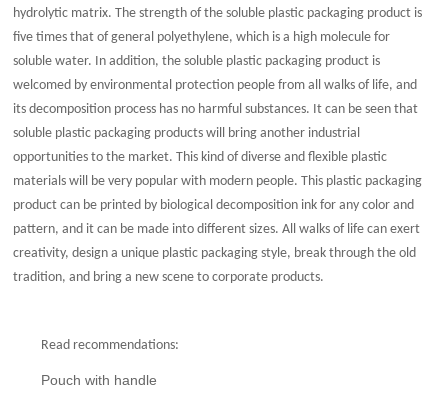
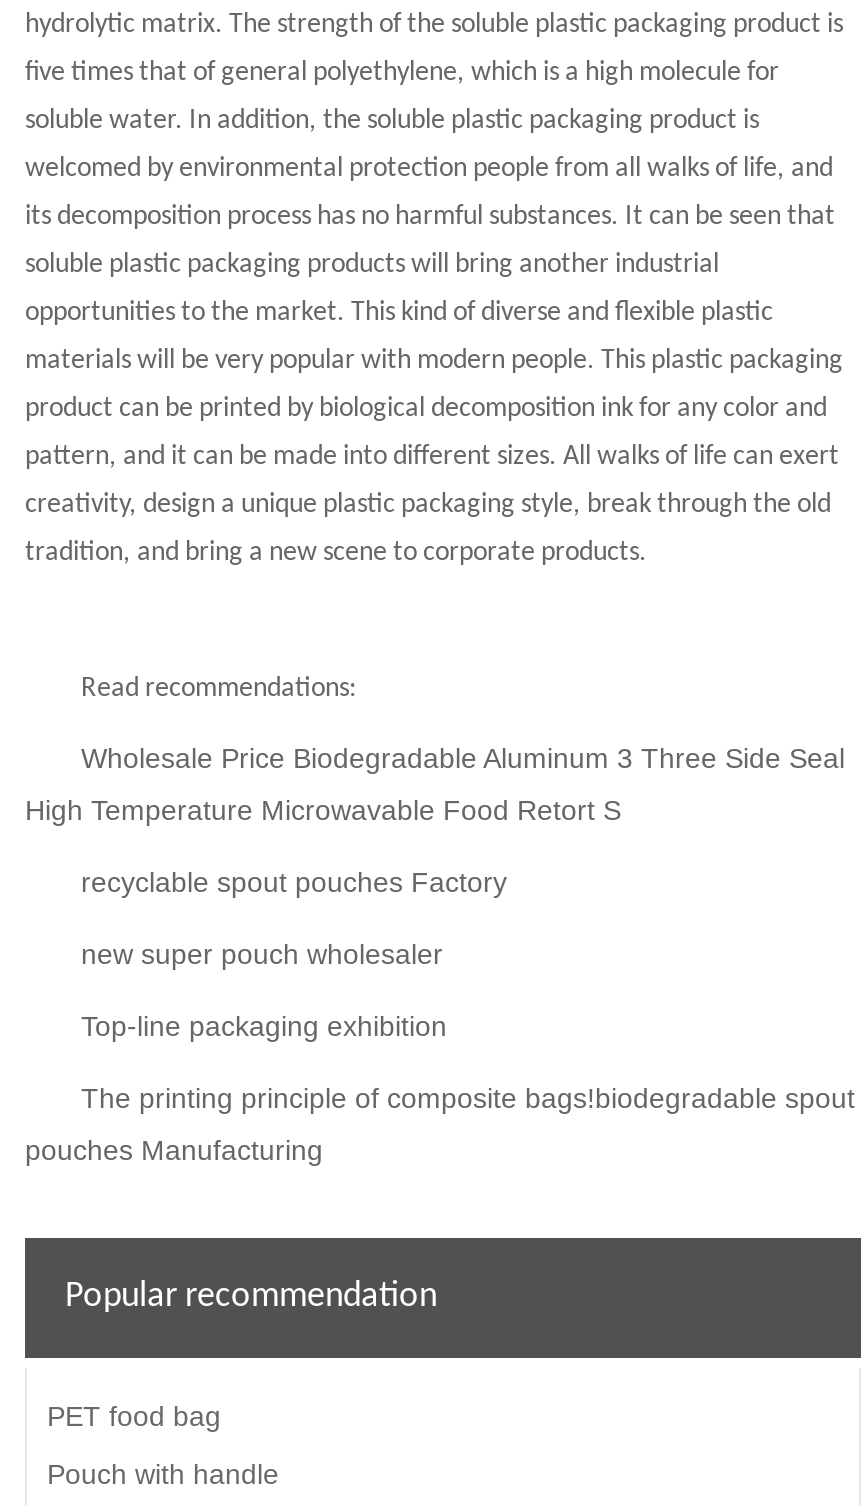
none -> [25,743,855,1167] Wholesale Price Biodegradable Aluminum 3 Three Side Seal | High Temperature Microwavable Food Retort S | recyclable spout pouches Factory | new super pouch wholesaler | Top-line packaging exhibition | The printing principle of composite bags!biodegradable spout | pouches Manufacturing
none -> [47,1279,437,1433] Popular recommendation | PET food bag

